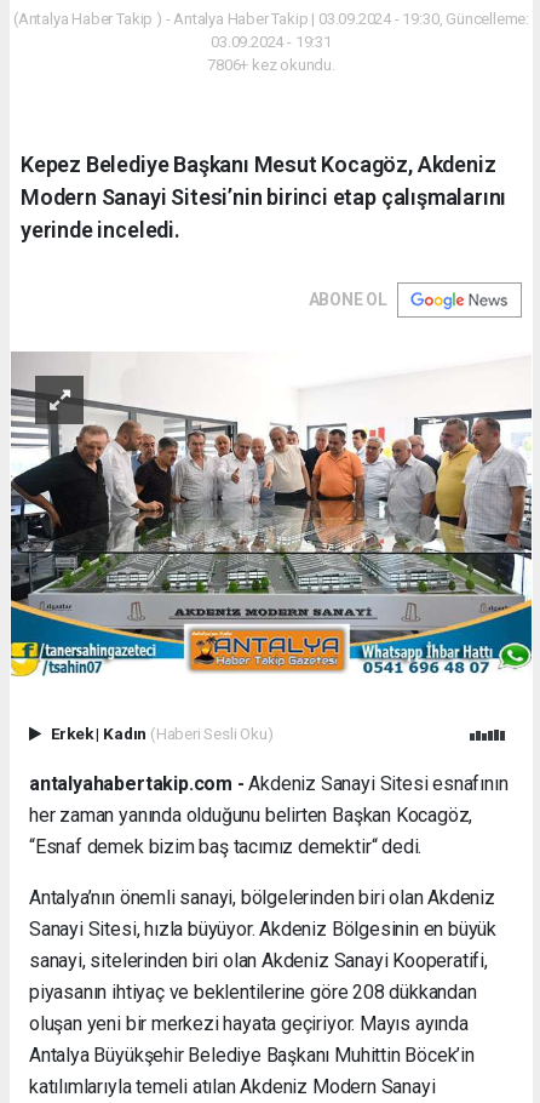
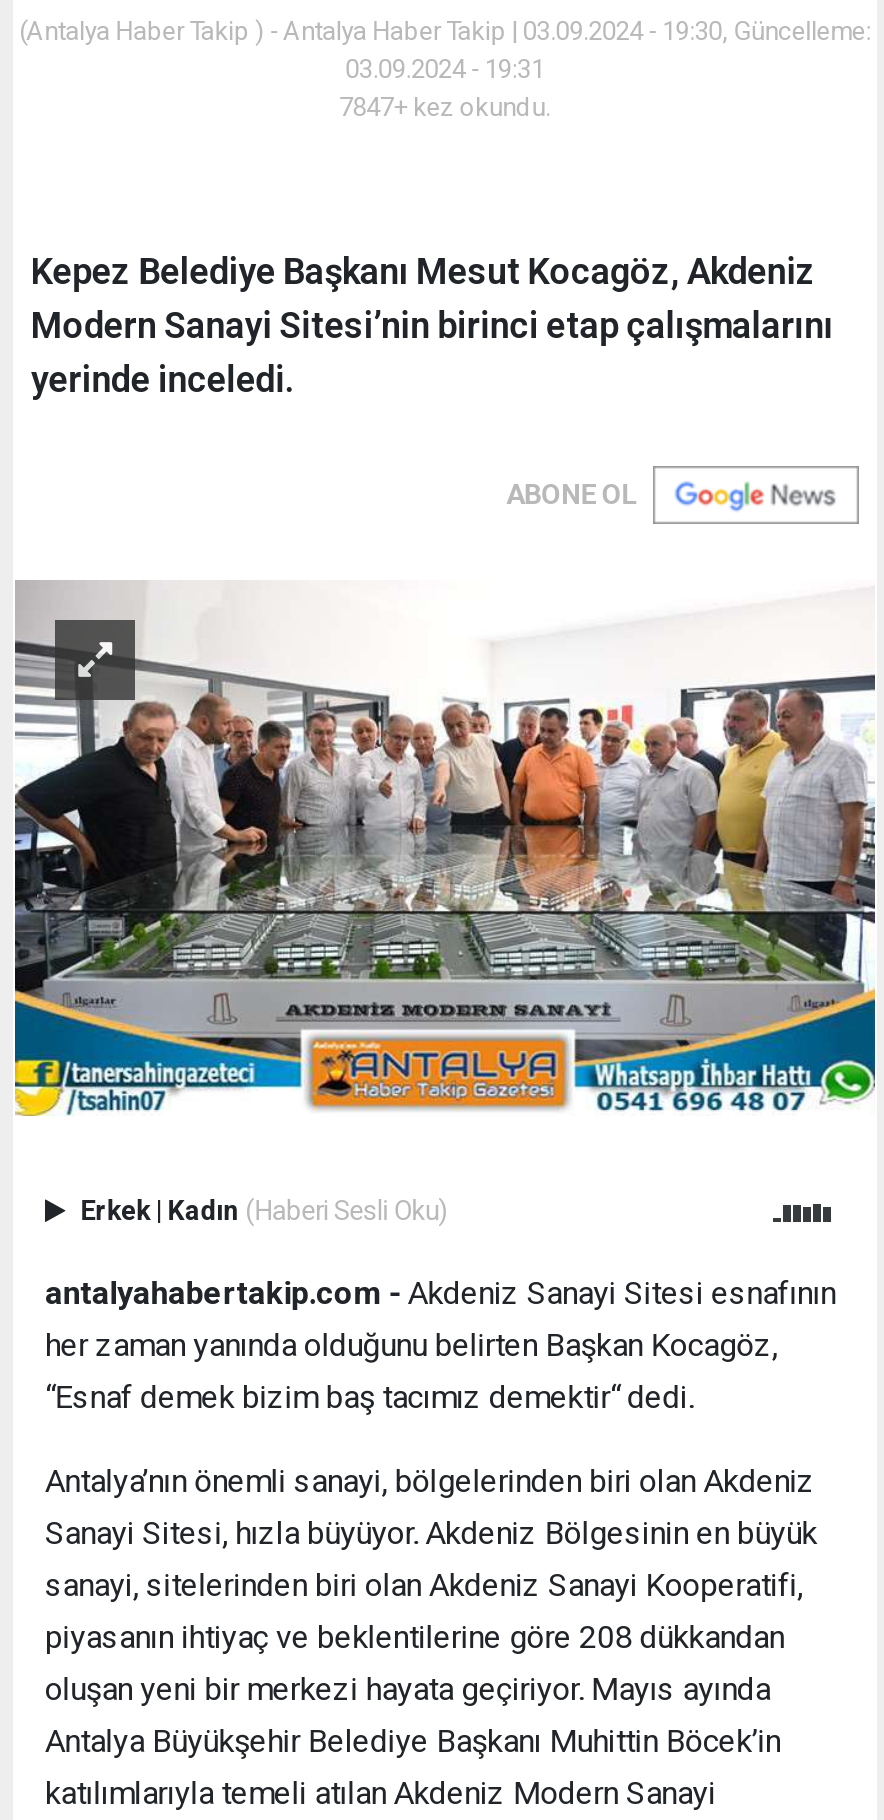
[207,56,335,74] 7806+ kez okundu. -> [339,92,551,122] 7847+ kez okundu.

